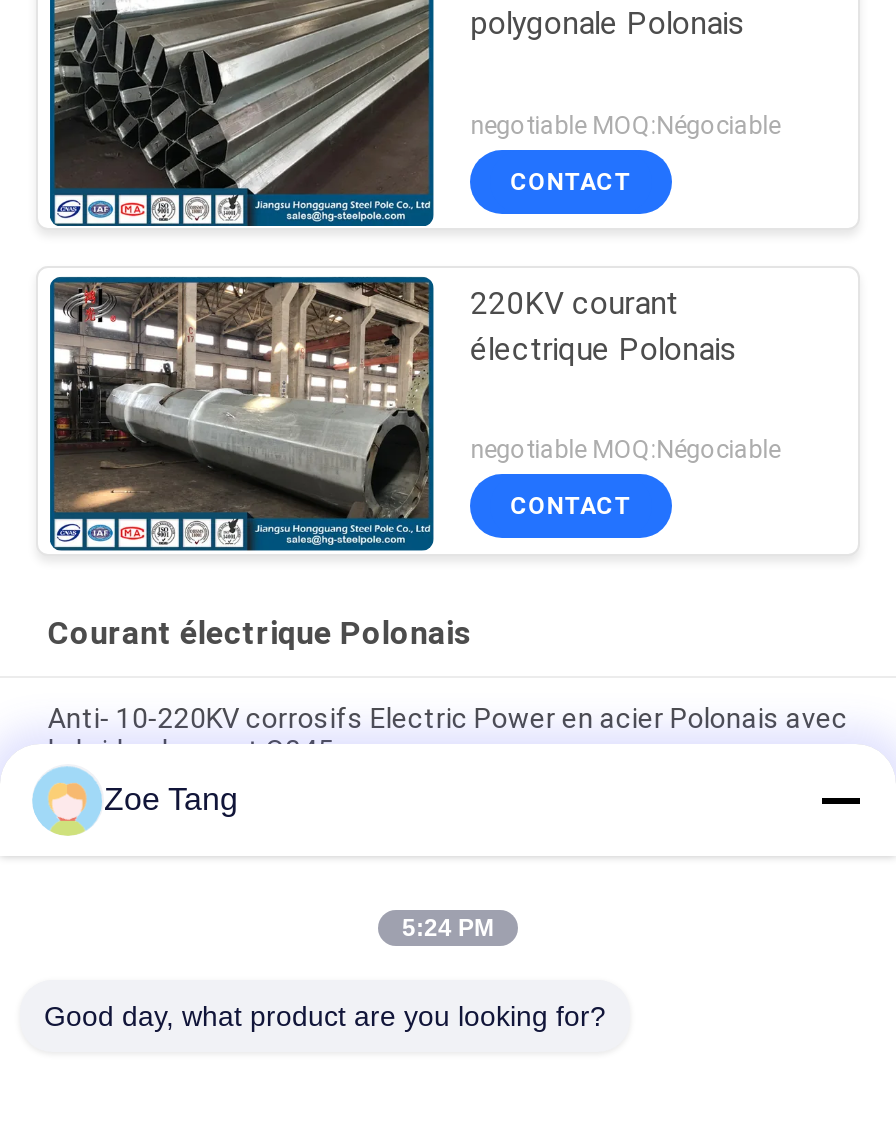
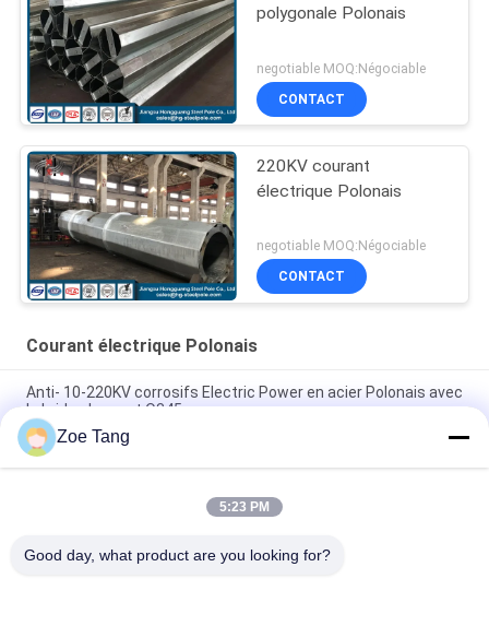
[402,914,494,942] 5:24 PM -> [219,499,270,515] 5:23 PM

